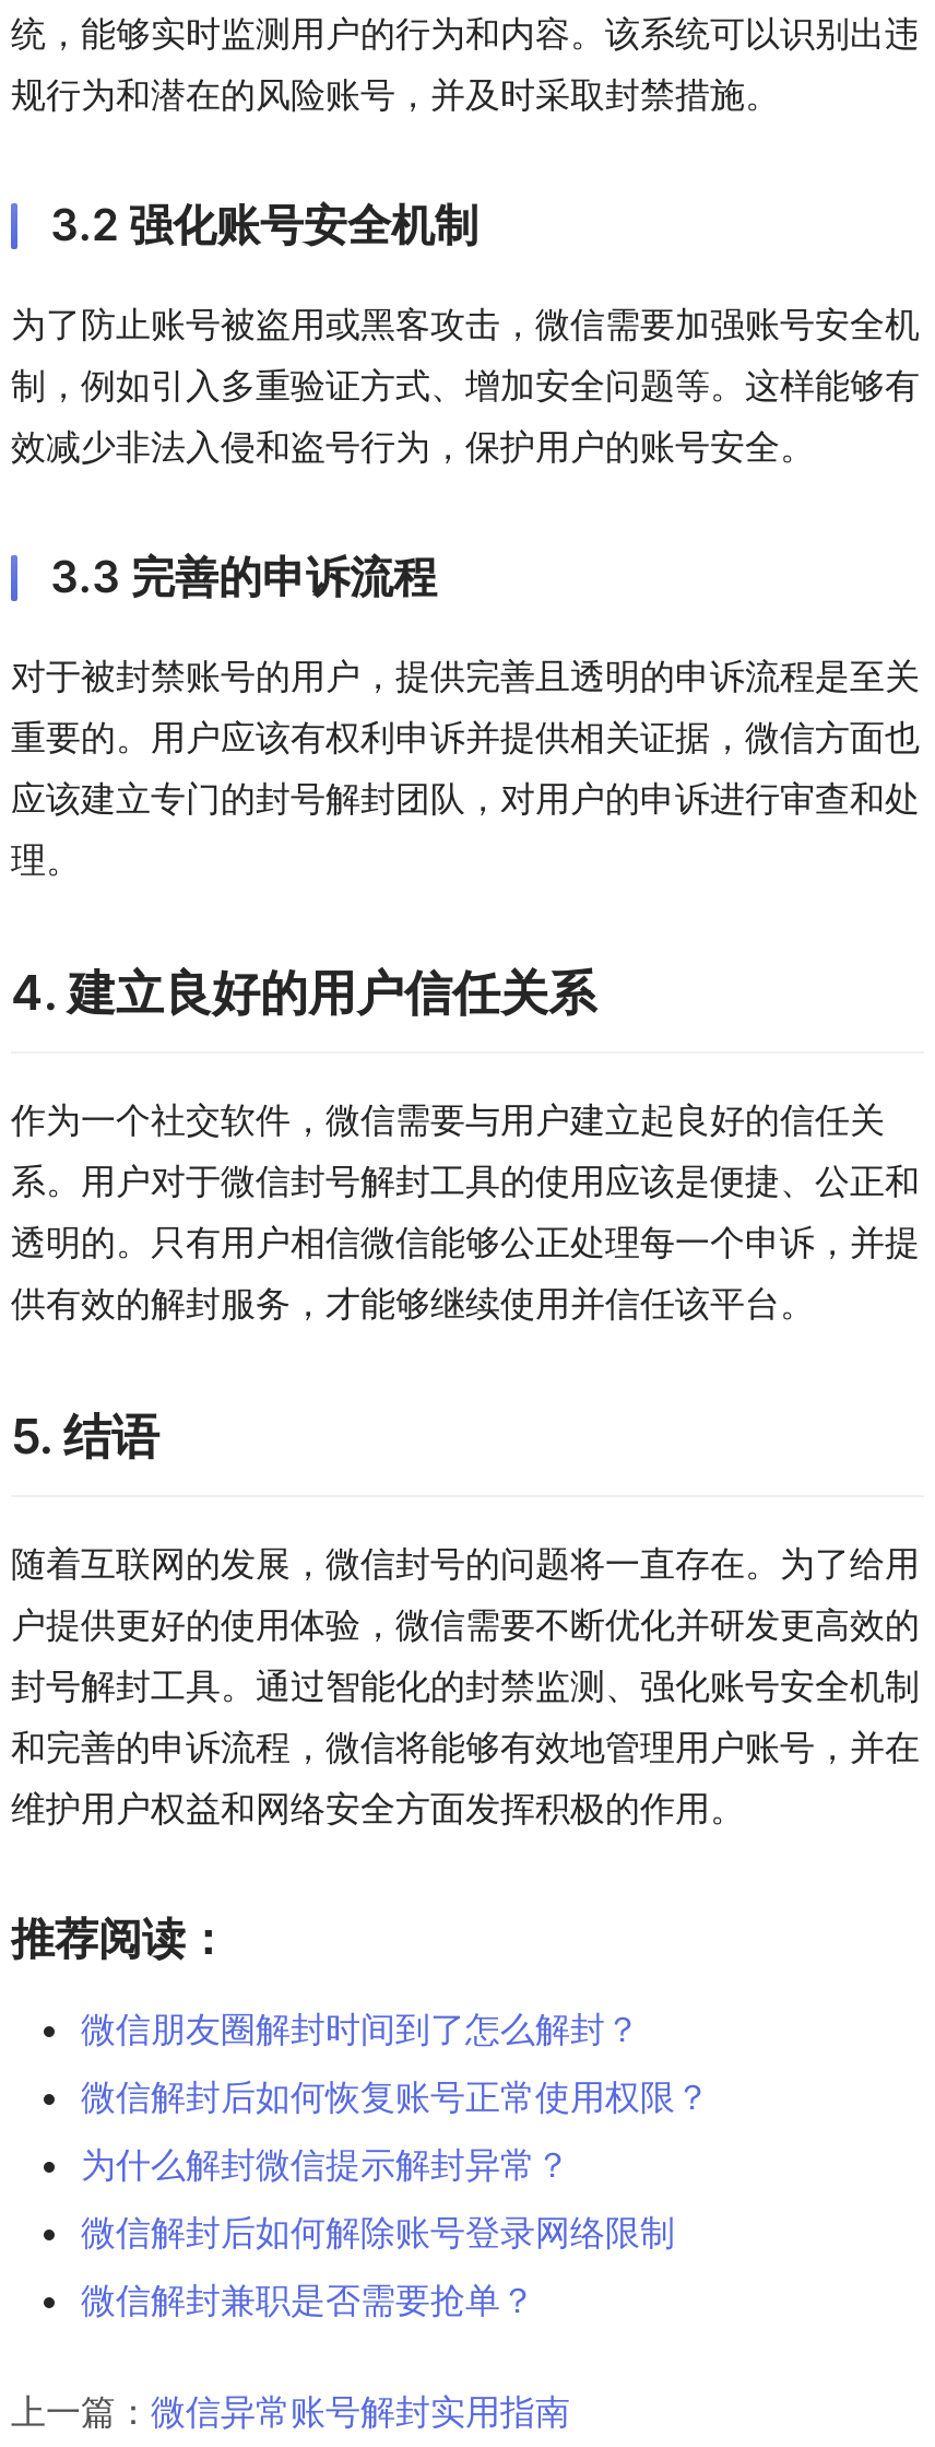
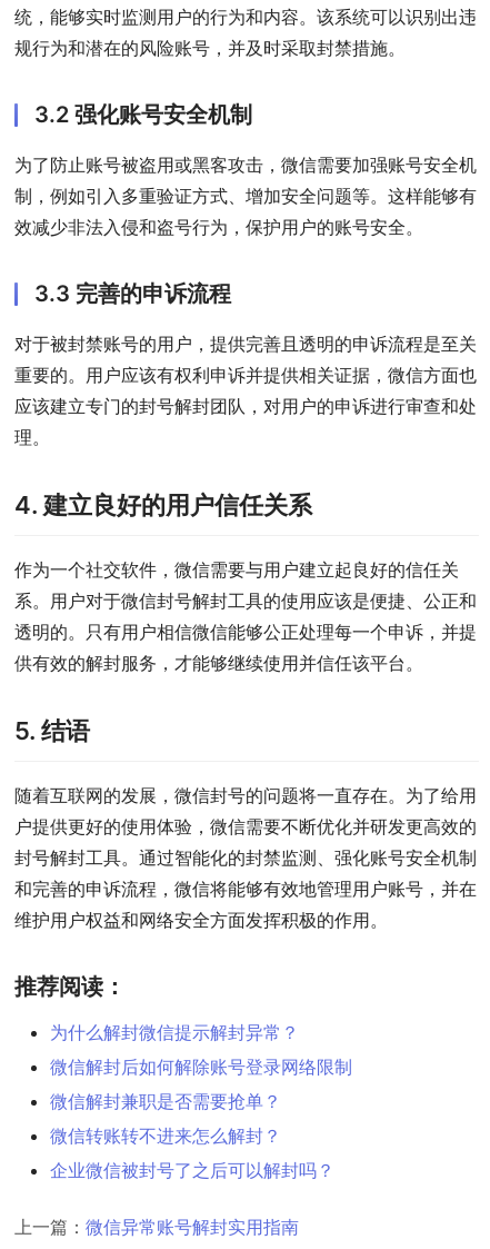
[81,2006,710,2117] 微信朋友圈解封时间到了怎么解封？ | 微信解封后如何恢复账号正常使用权限？ -> none
moved [81,2141,675,2321] -> [50,1021,352,1112]: 为什么解封微信提示解封异常？ | 微信解封后如何解除账号登录网络限制 | 微信解封兼职是否需要抢单？
none -> [50,1124,334,1181] 微信转账转不进来怎么解封？ | 企业微信被封号了之后可以解封吗？

